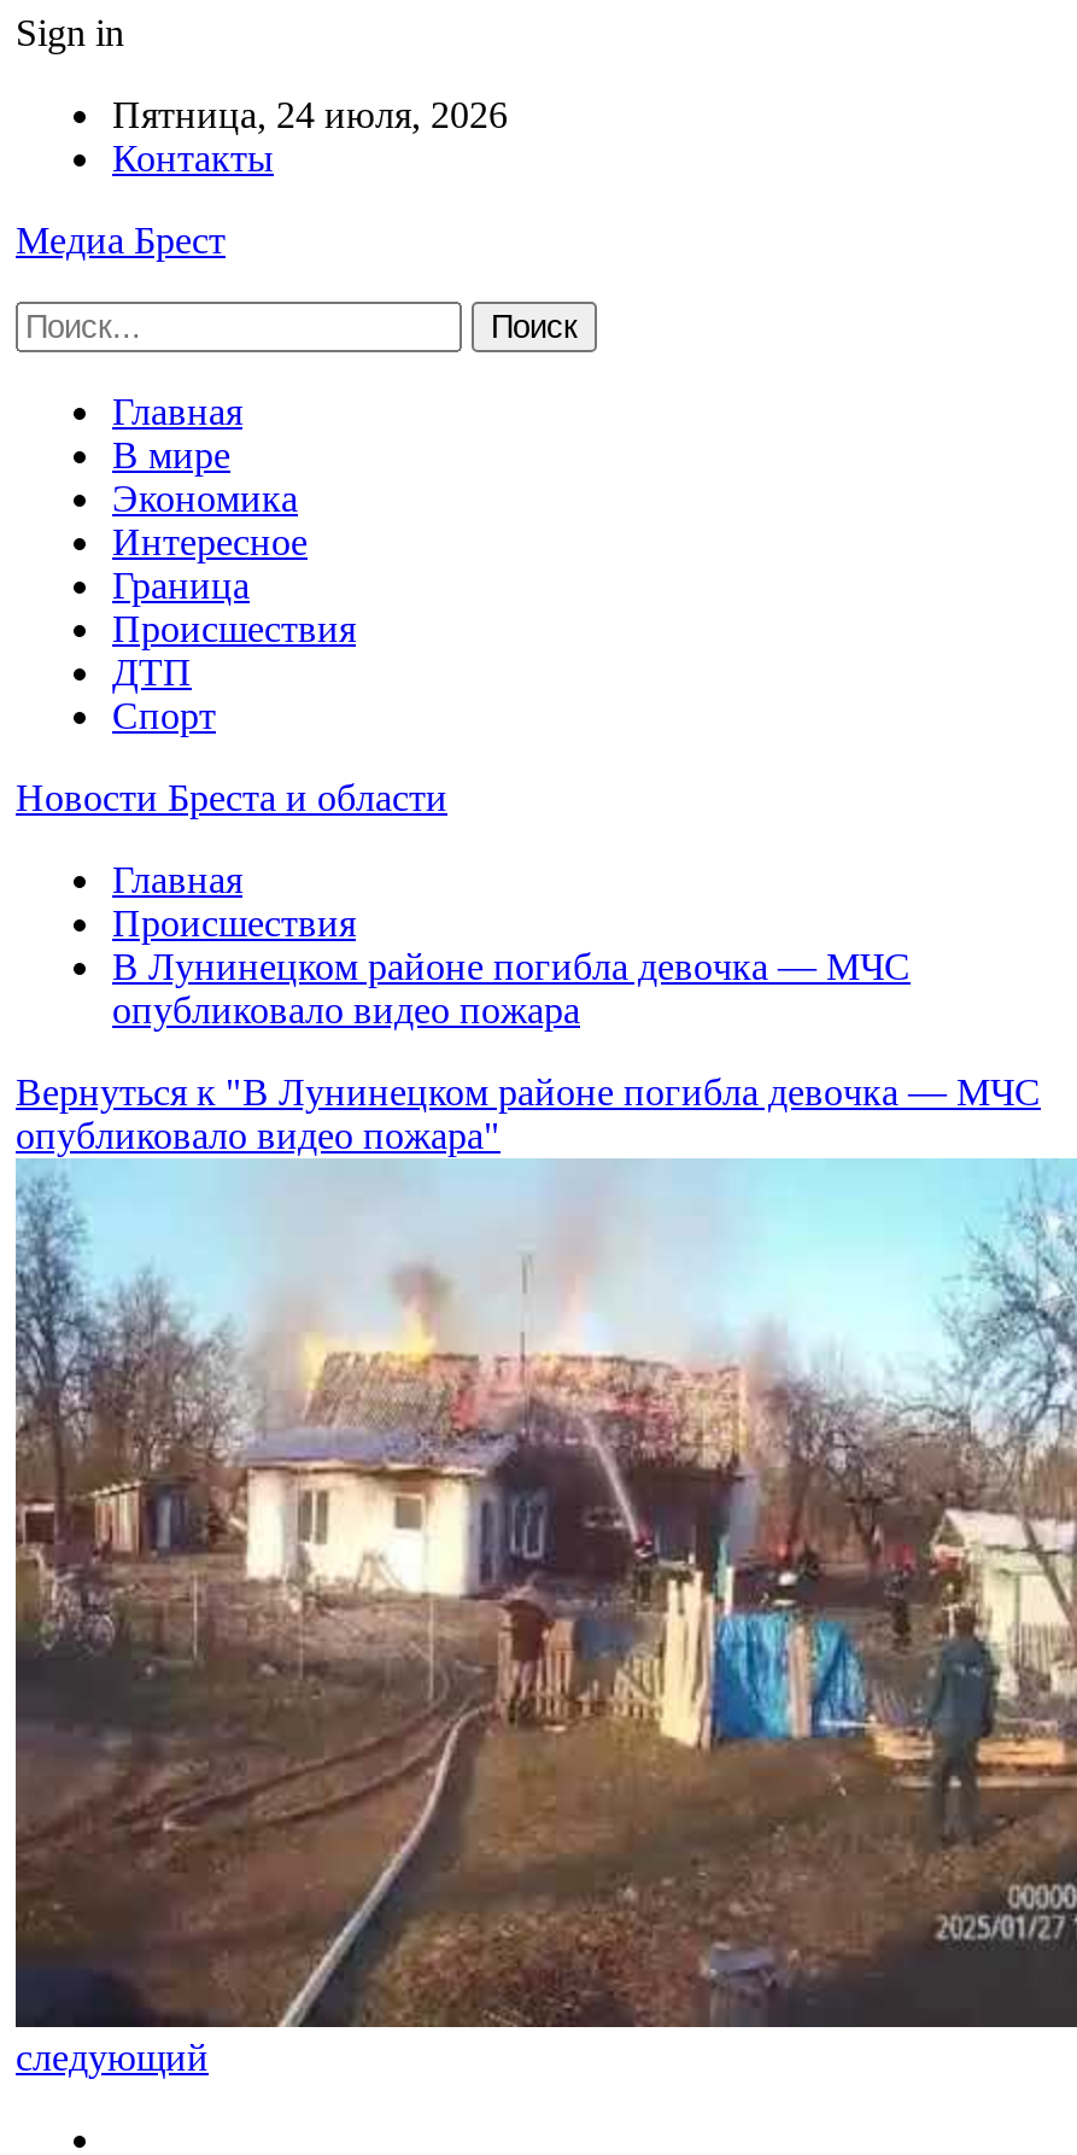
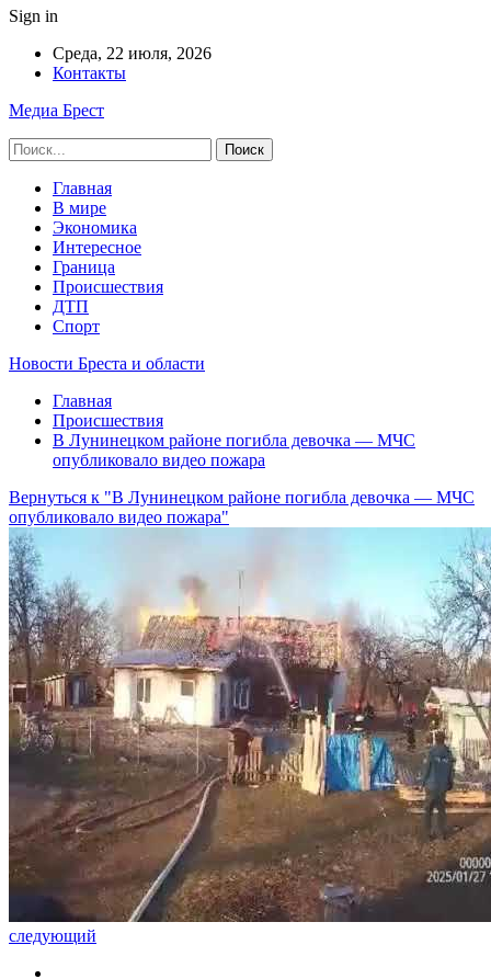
[112,94,508,135] Пятница, 24 июля, 2026 -> [53,44,212,62] Среда, 22 июля, 2026

